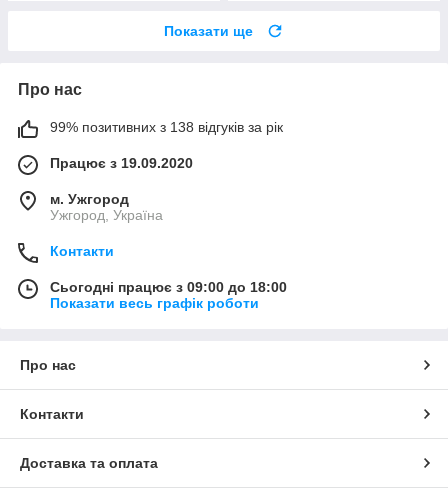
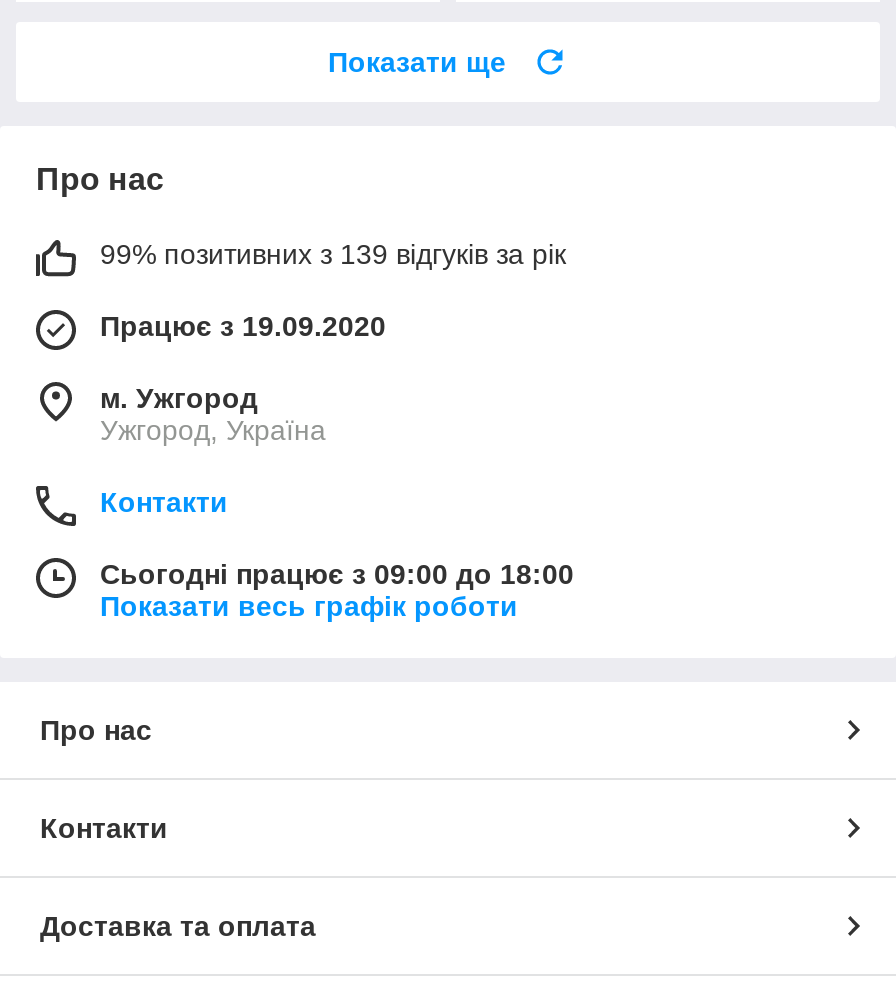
[50,119,283,135] 99% позитивних з 138 відгуків за рік -> [100,239,566,271] 99% позитивних з 139 відгуків за рік

